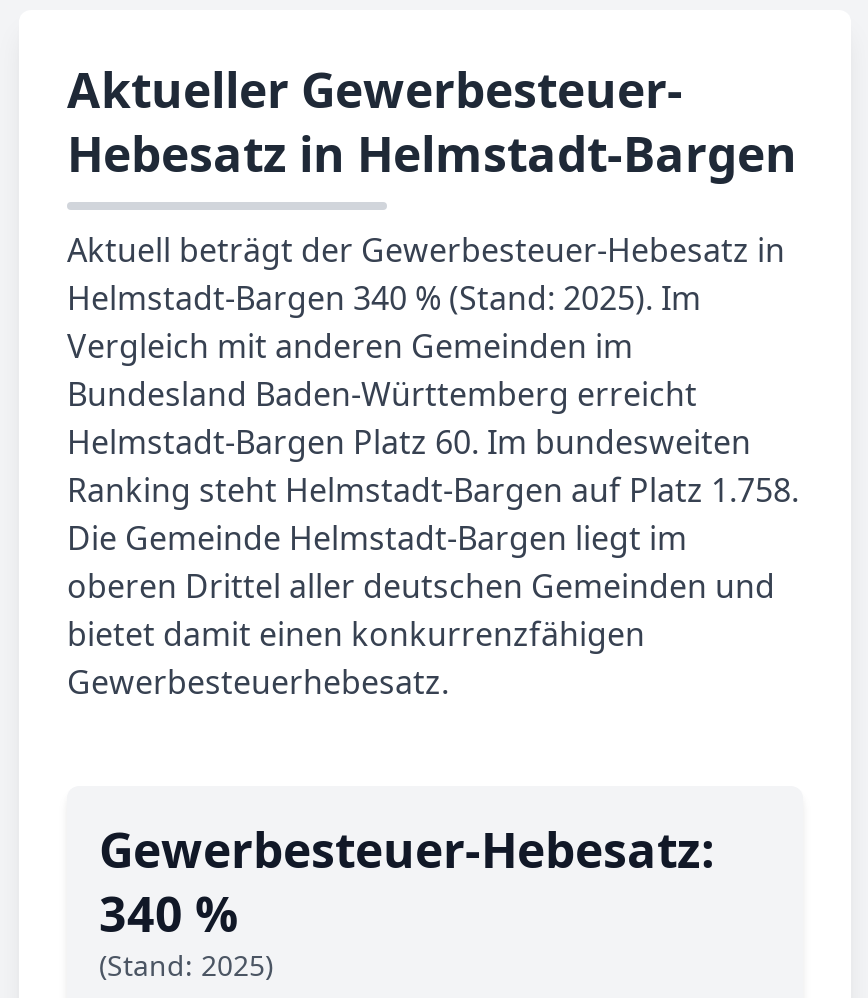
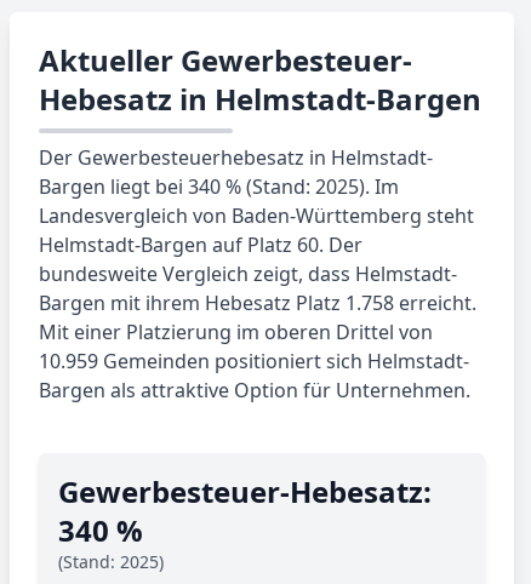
[67,228,799,704] Aktuell beträgt der Gewerbesteuer-Hebesatz in | Helmstadt-Bargen 340 % (Stand: 2025). Im | Vergleich mit anderen Gemeinden im | Bundesland Baden-Württemberg erreicht | Helmstadt-Bargen Platz 60. Im bundesweiten | Ranking steht Helmstadt-Bargen auf Platz 1.758. | Die Gemeinde Helmstadt-Bargen liegt im | oberen Drittel aller deutschen Gemeinden und | bietet damit einen konkurrenzfähigen | Gewerbesteuerhebesatz. -> [39,144,476,403] Der Gewerbesteuerhebesatz in Helmstadt- | Bargen liegt bei 340 % (Stand: 2025). Im | Landesvergleich von Baden-Württemberg steht | Helmstadt-Bargen auf Platz 60. Der | bundesweite Vergleich zeigt, dass Helmstadt- | Bargen mit ihrem Hebesatz Platz 1.758 erreicht. | Mit einer Platzierung im oberen Drittel von | 10.959 Gemeinden positioniert sich Helmstadt- | Bargen als attraktive Option für Unternehmen.

